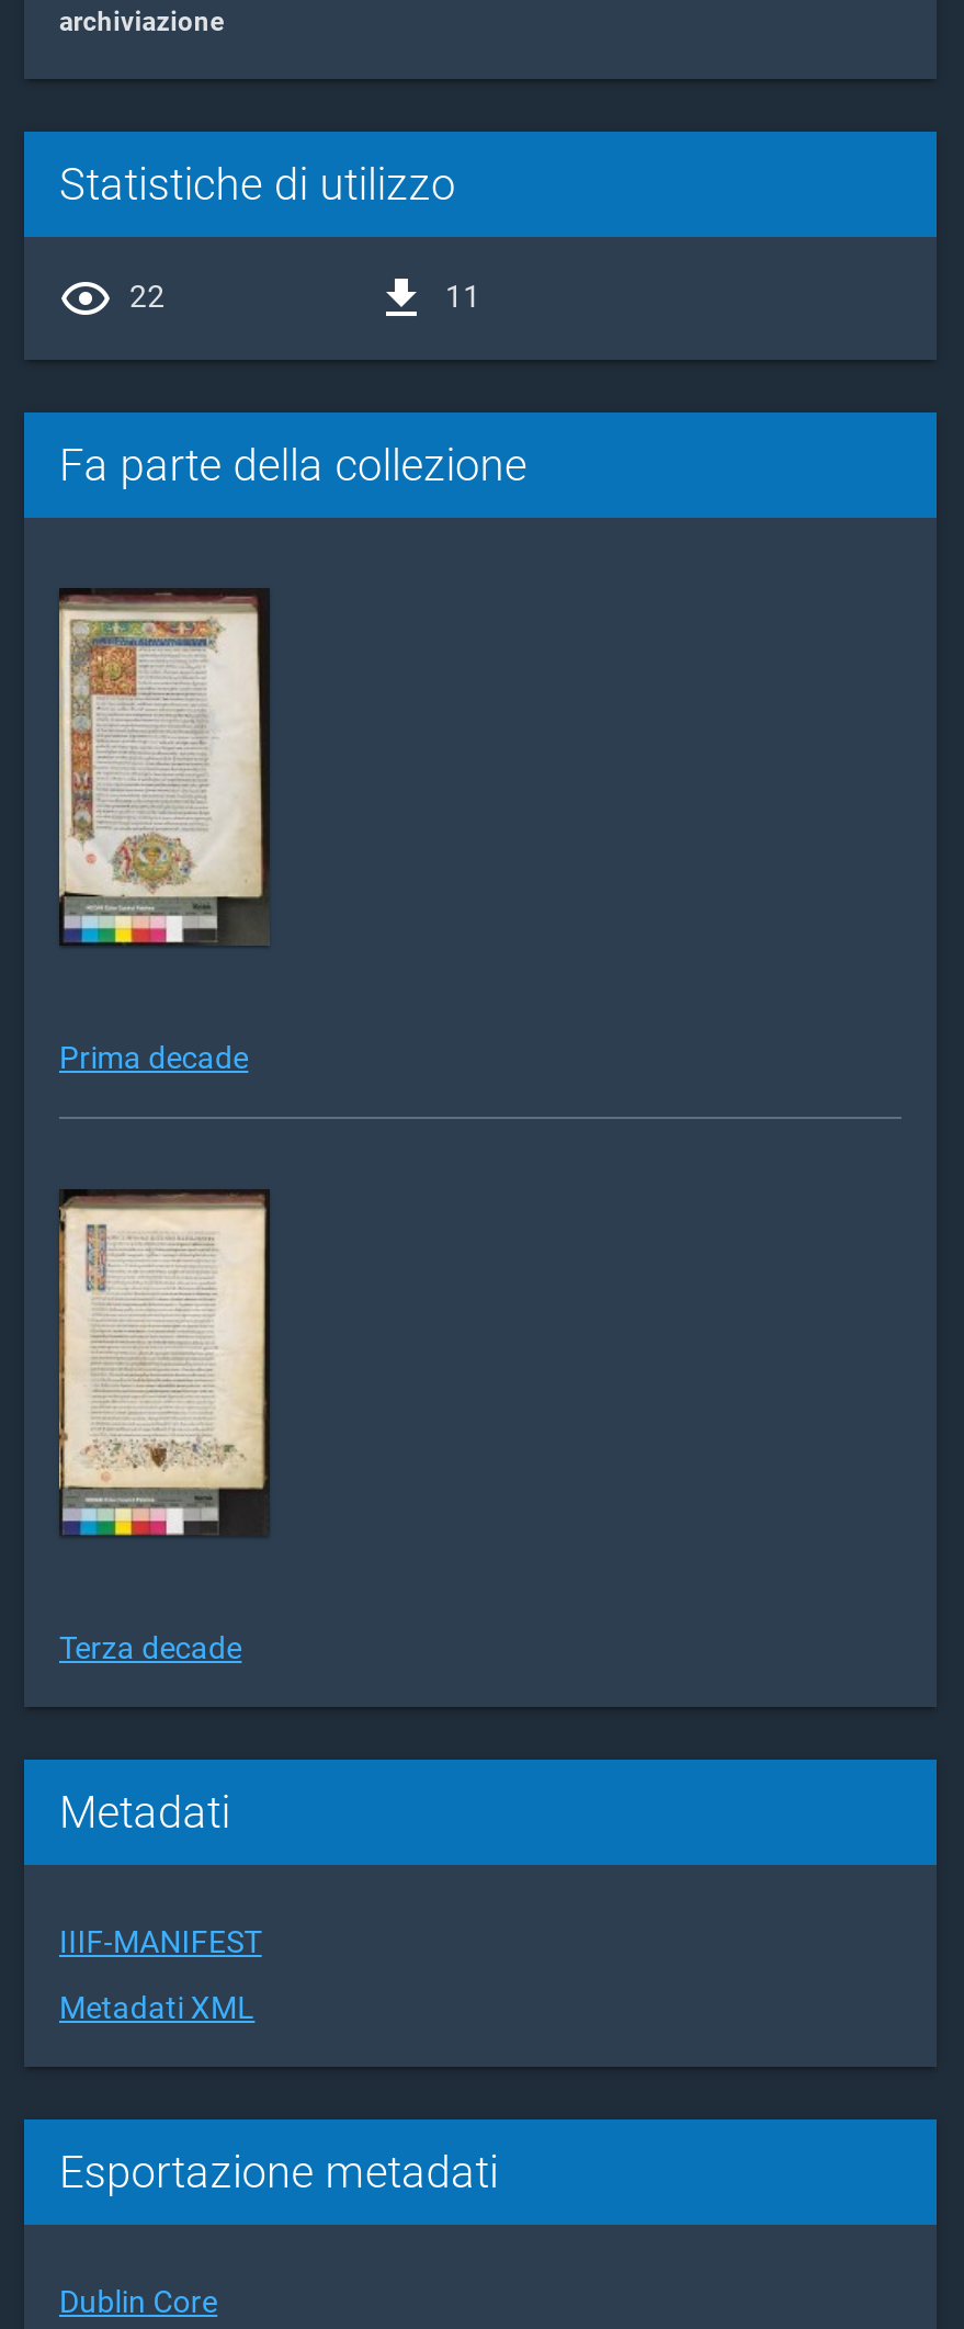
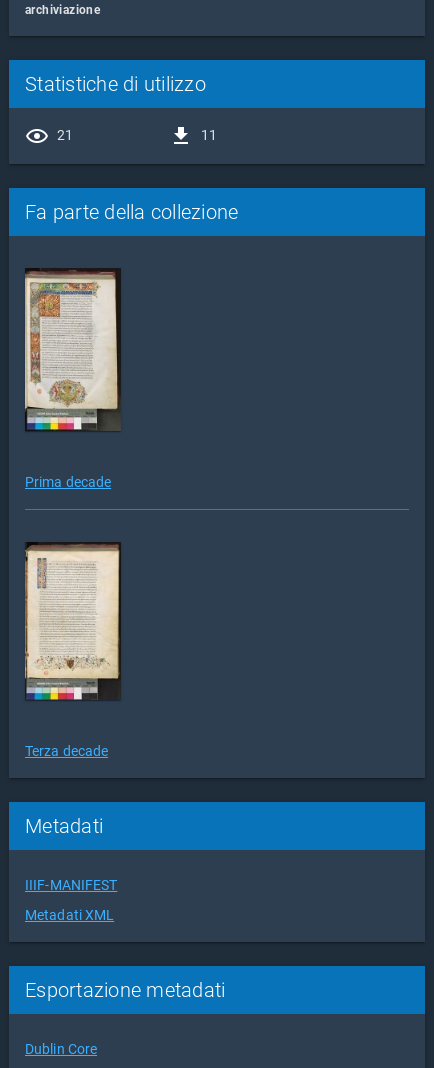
[129,279,165,314] 22 -> [57,127,73,143] 21

